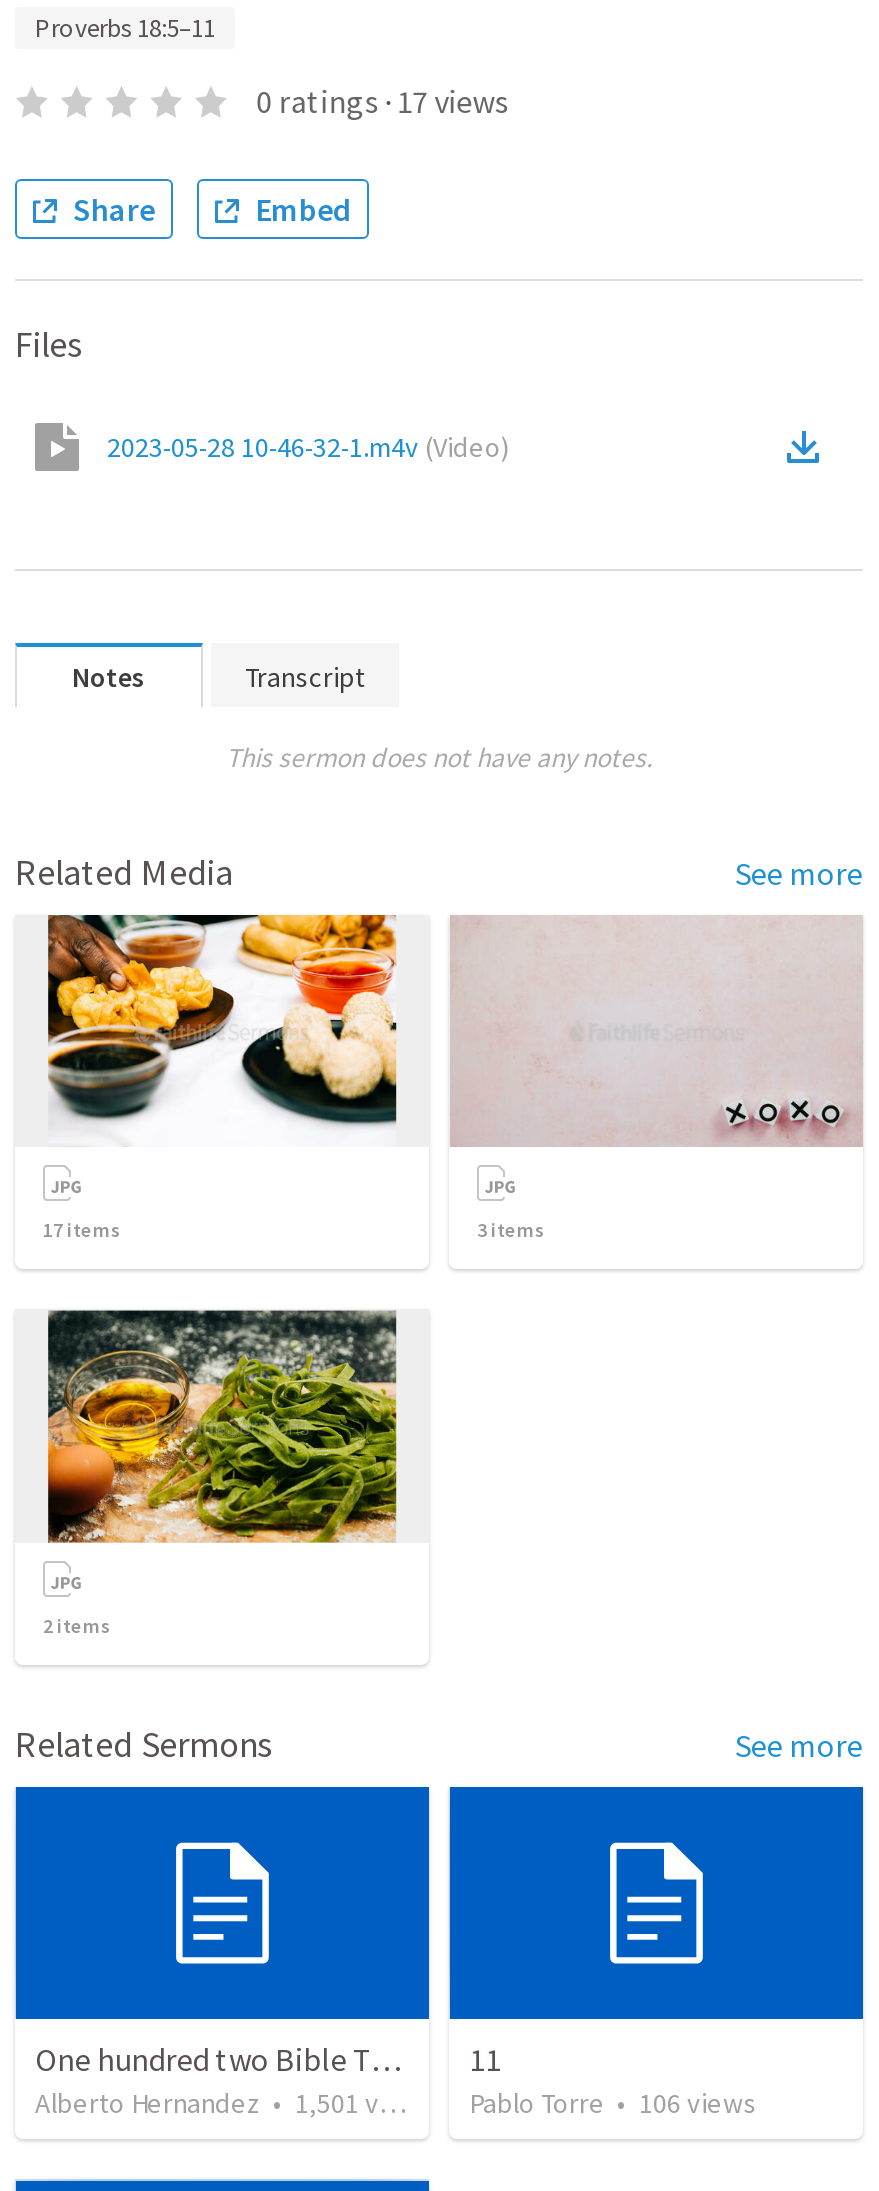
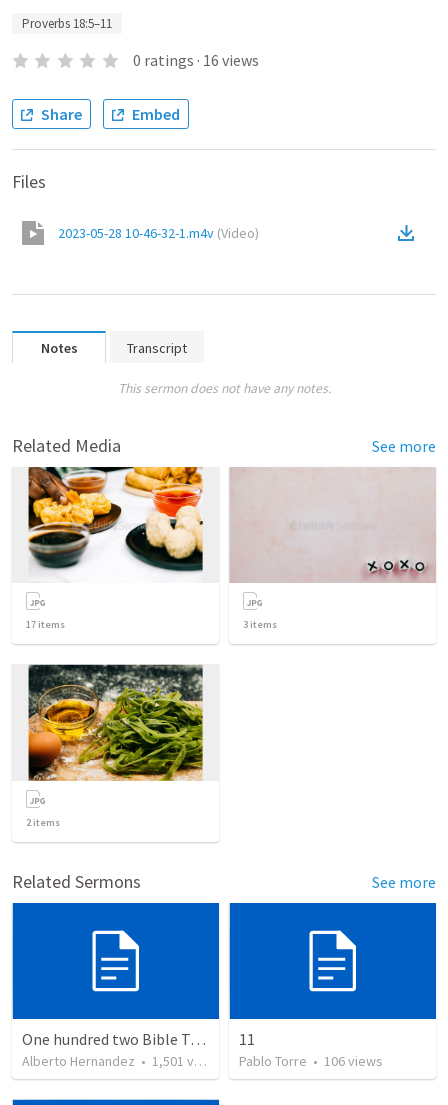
[256,81,508,121] 0 ratings · 17 views -> [133,50,259,70] 0 ratings · 16 views

